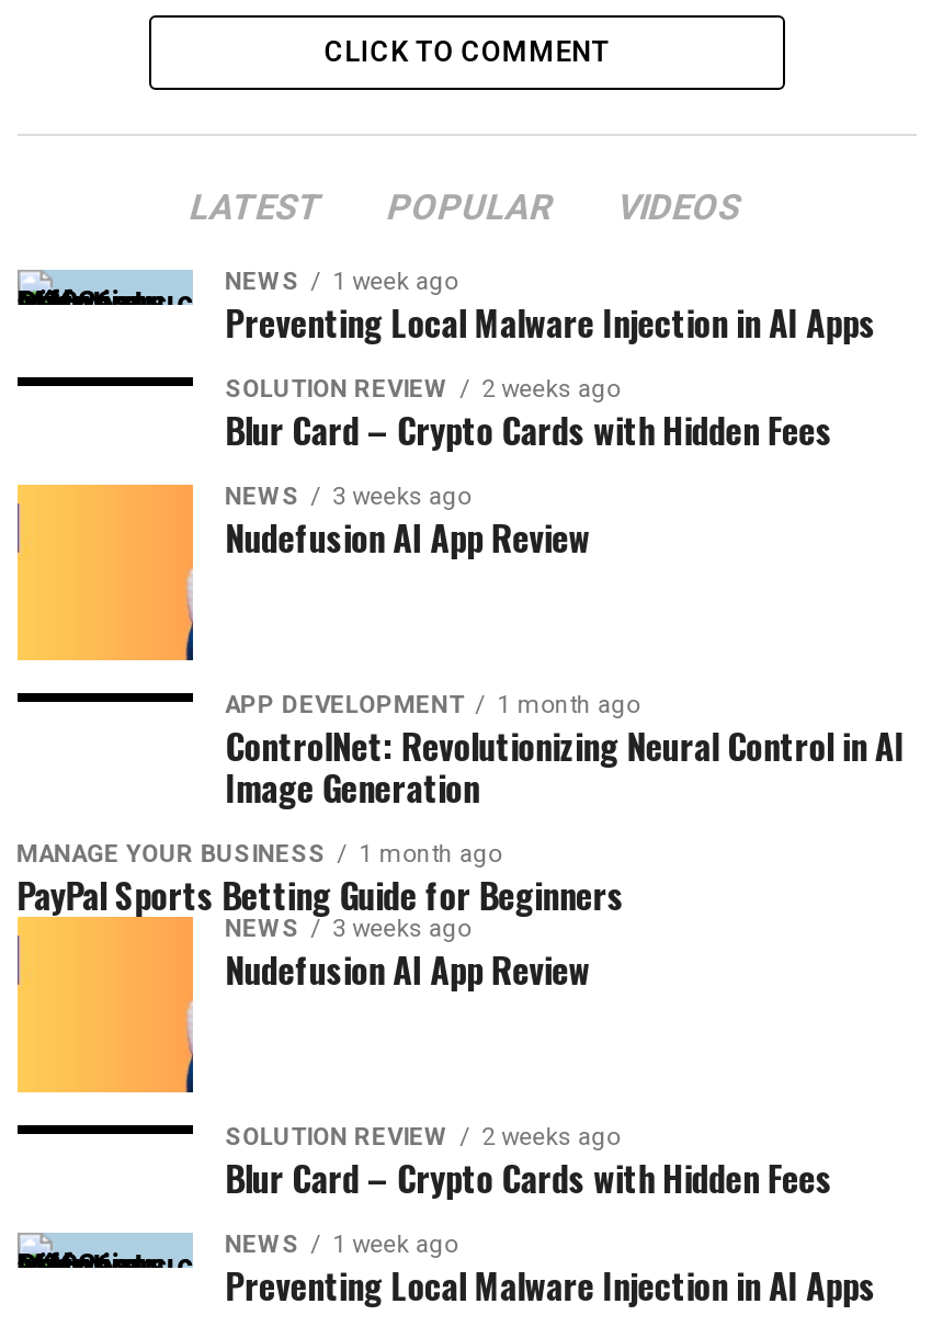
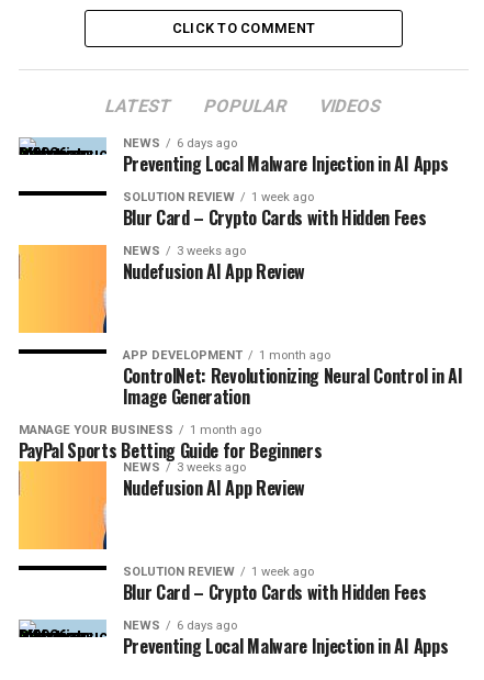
[225,268,458,296] NEWS 1 week ago -> [123,136,237,151] NEWS 6 days ago
[225,375,620,404] SOLUTION REVIEW 2 weeks ago -> [123,190,314,204] SOLUTION REVIEW 1 week ago
[225,1123,620,1152] SOLUTION REVIEW 2 weeks ago -> [123,565,314,579] SOLUTION REVIEW 1 week ago
[225,1231,458,1259] NEWS 1 week ago -> [123,618,237,633] NEWS 6 days ago

